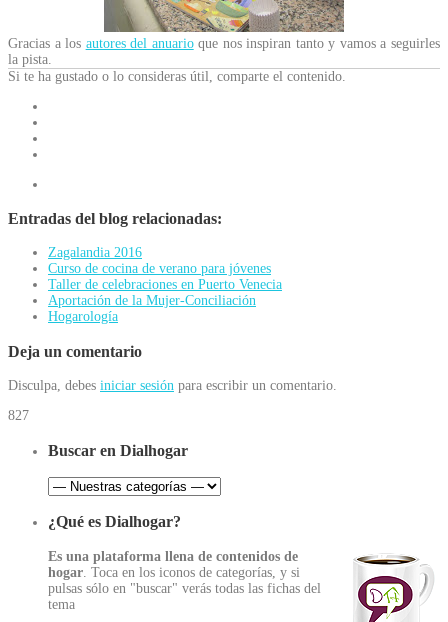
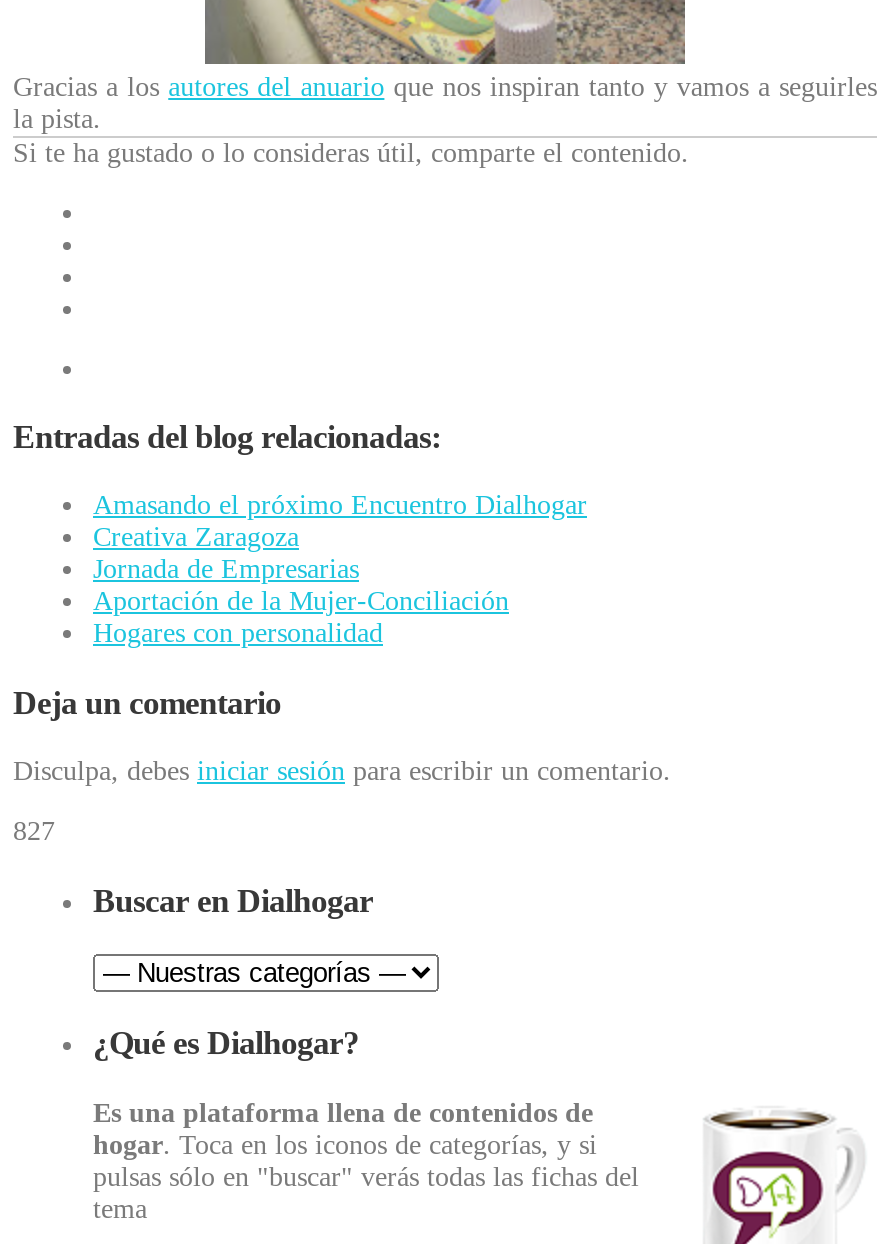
[48,245,282,292] Zagalandia 2016 | Curso de cocina de verano para jóvenes | Taller de celebraciones en Puerto Venecia -> [93,491,587,585] Amasando el próximo Encuentro Dialhogar | Creativa Zaragoza | Jornada de Empresarias
[48,309,118,324] Hogarología -> [93,619,383,649] Hogares con personalidad

